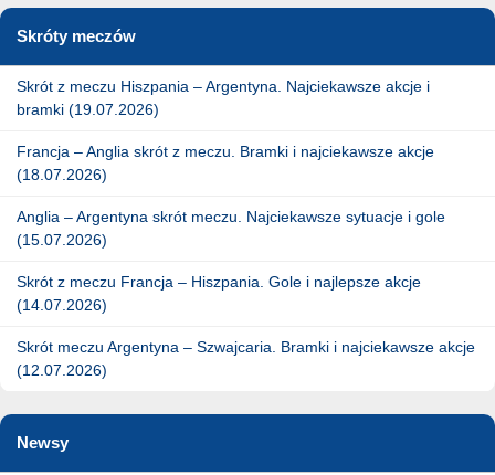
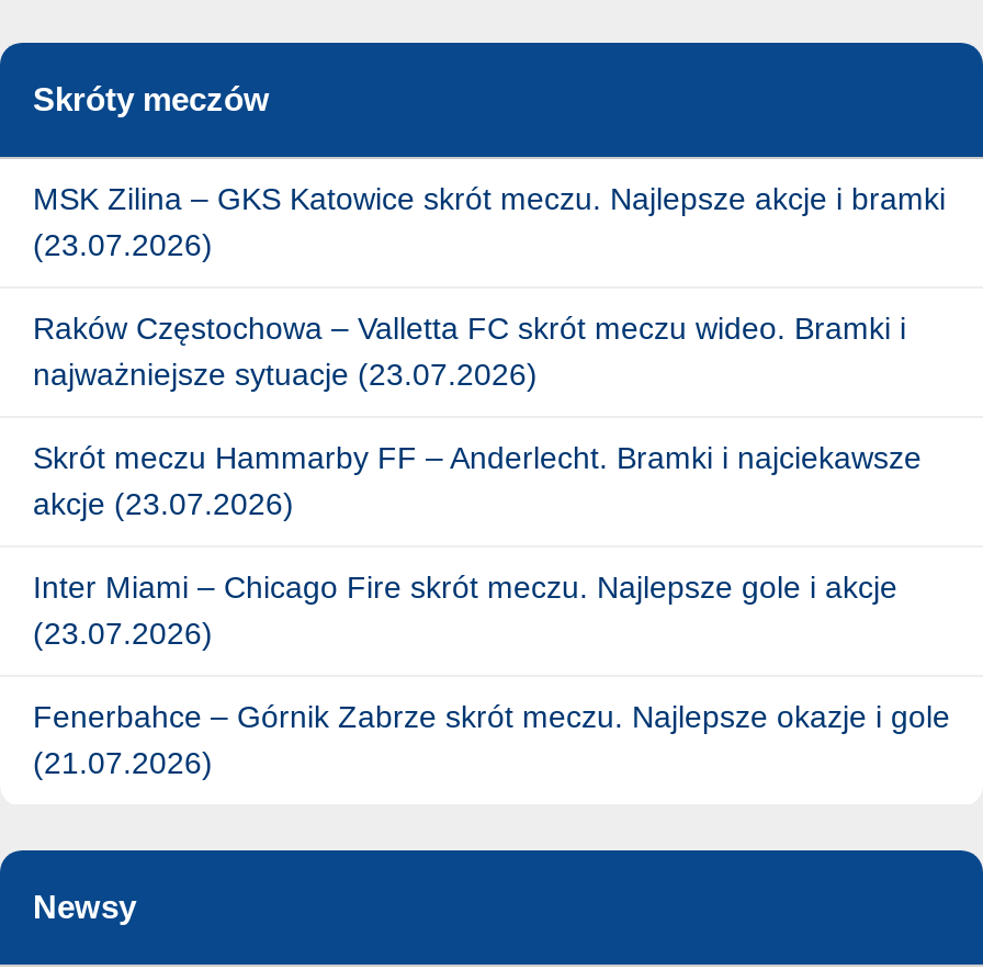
[17,77,430,118] Skrót z meczu Hiszpania – Argentyna. Najciekawsze akcje i | bramki (19.07.2026) -> [33,181,946,262] MSK Zilina – GKS Katowice skrót meczu. Najlepsze akcje i bramki | (23.07.2026)
[17,142,434,183] Francja – Anglia skrót z meczu. Bramki i najciekawsze akcje | (18.07.2026) -> [33,310,906,391] Raków Częstochowa – Valletta FC skrót meczu wideo. Bramki i | najważniejsze sytuacje (23.07.2026)
[17,207,445,248] Anglia – Argentyna skrót meczu. Najciekawsze sytuacje i gole | (15.07.2026) -> [33,440,922,521] Skrót meczu Hammarby FF – Anderlecht. Bramki i najciekawsze | akcje (23.07.2026)
[17,273,421,313] Skrót z meczu Francja – Hiszpania. Gole i najlepsze akcje | (14.07.2026) -> [33,569,897,650] Inter Miami – Chicago Fire skrót meczu. Najlepsze gole i akcje | (23.07.2026)
[17,338,475,379] Skrót meczu Argentyna – Szwajcaria. Bramki i najciekawsze akcje | (12.07.2026) -> [33,699,950,780] Fenerbahce – Górnik Zabrze skrót meczu. Najlepsze okazje i gole | (21.07.2026)

